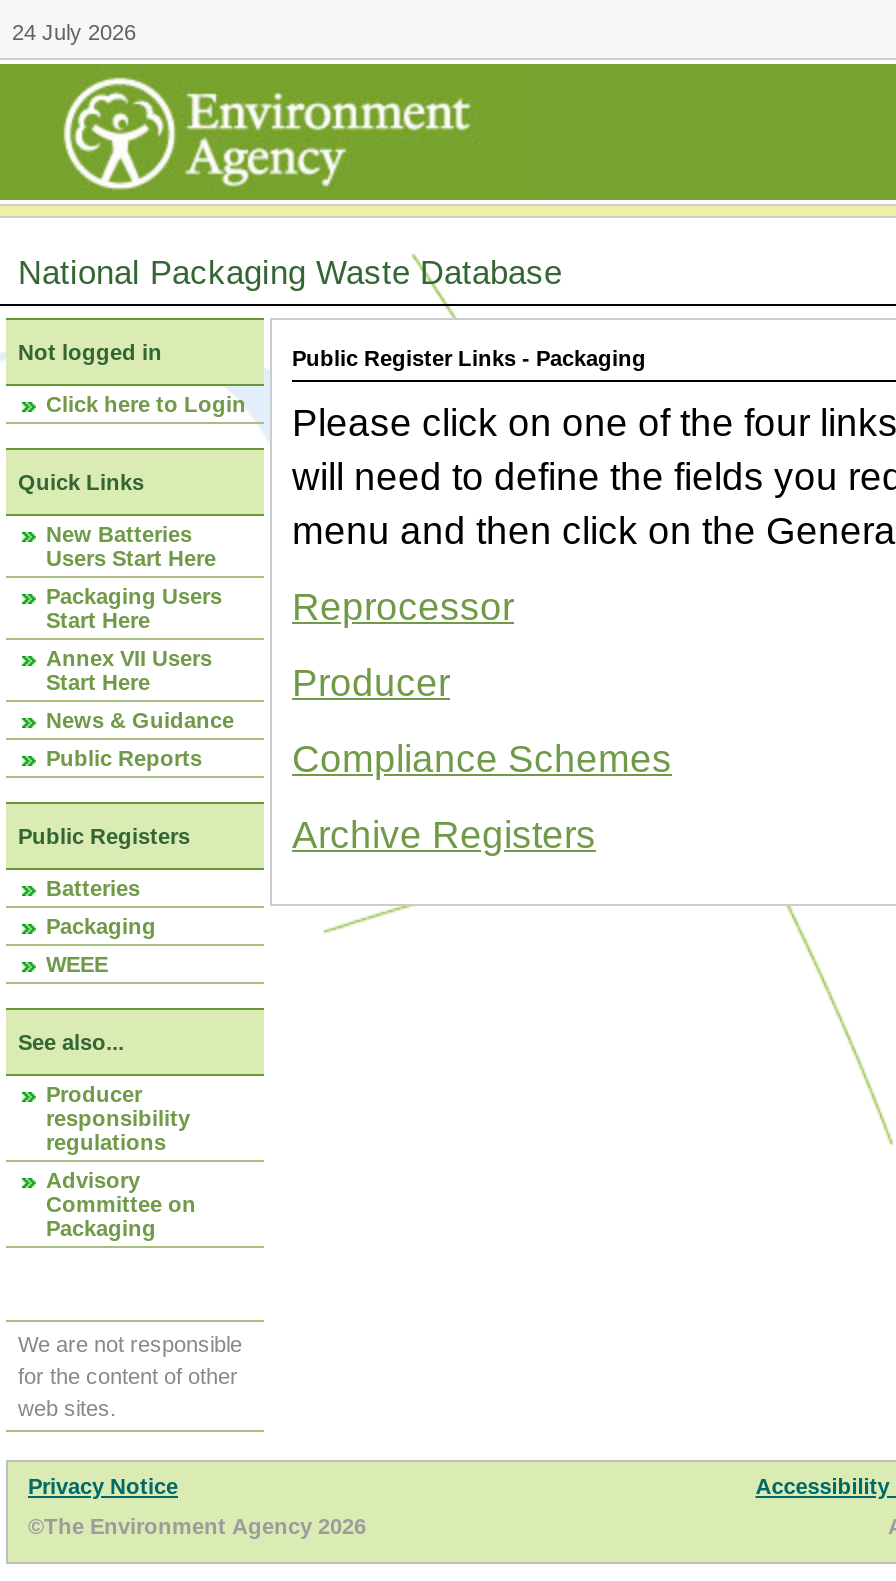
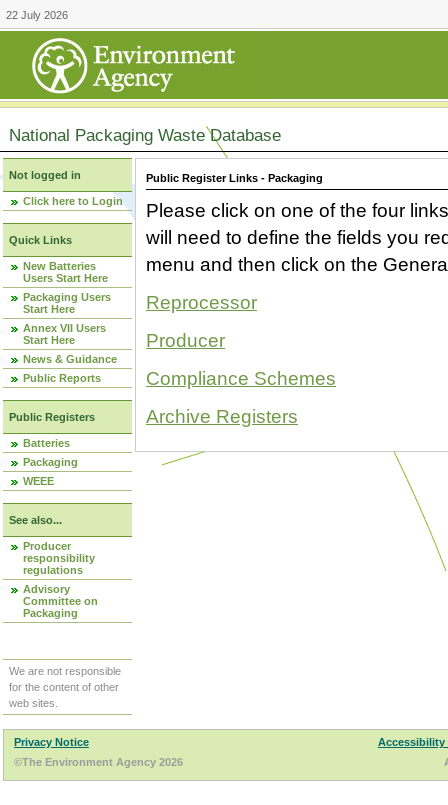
[12,20,136,44] 24 July 2026 -> [6,9,68,21] 22 July 2026

